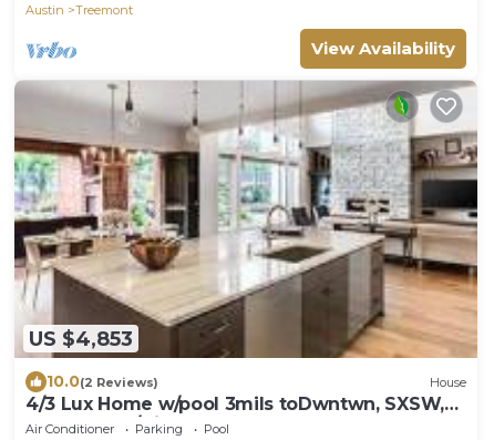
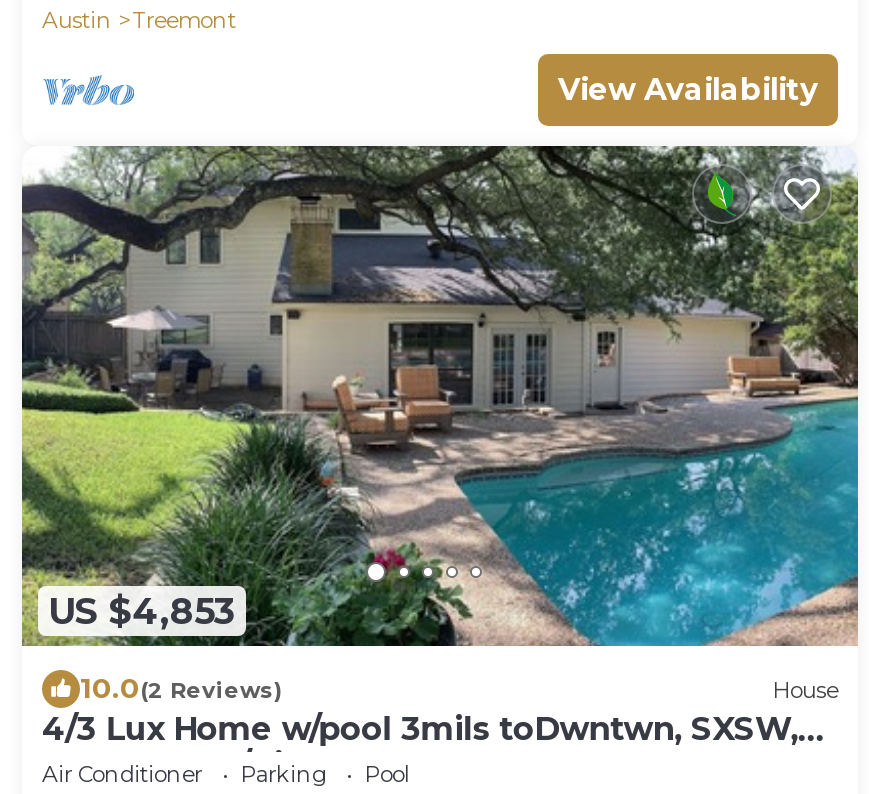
[13,80,478,359] [image] -> [20,144,860,648] [image]

